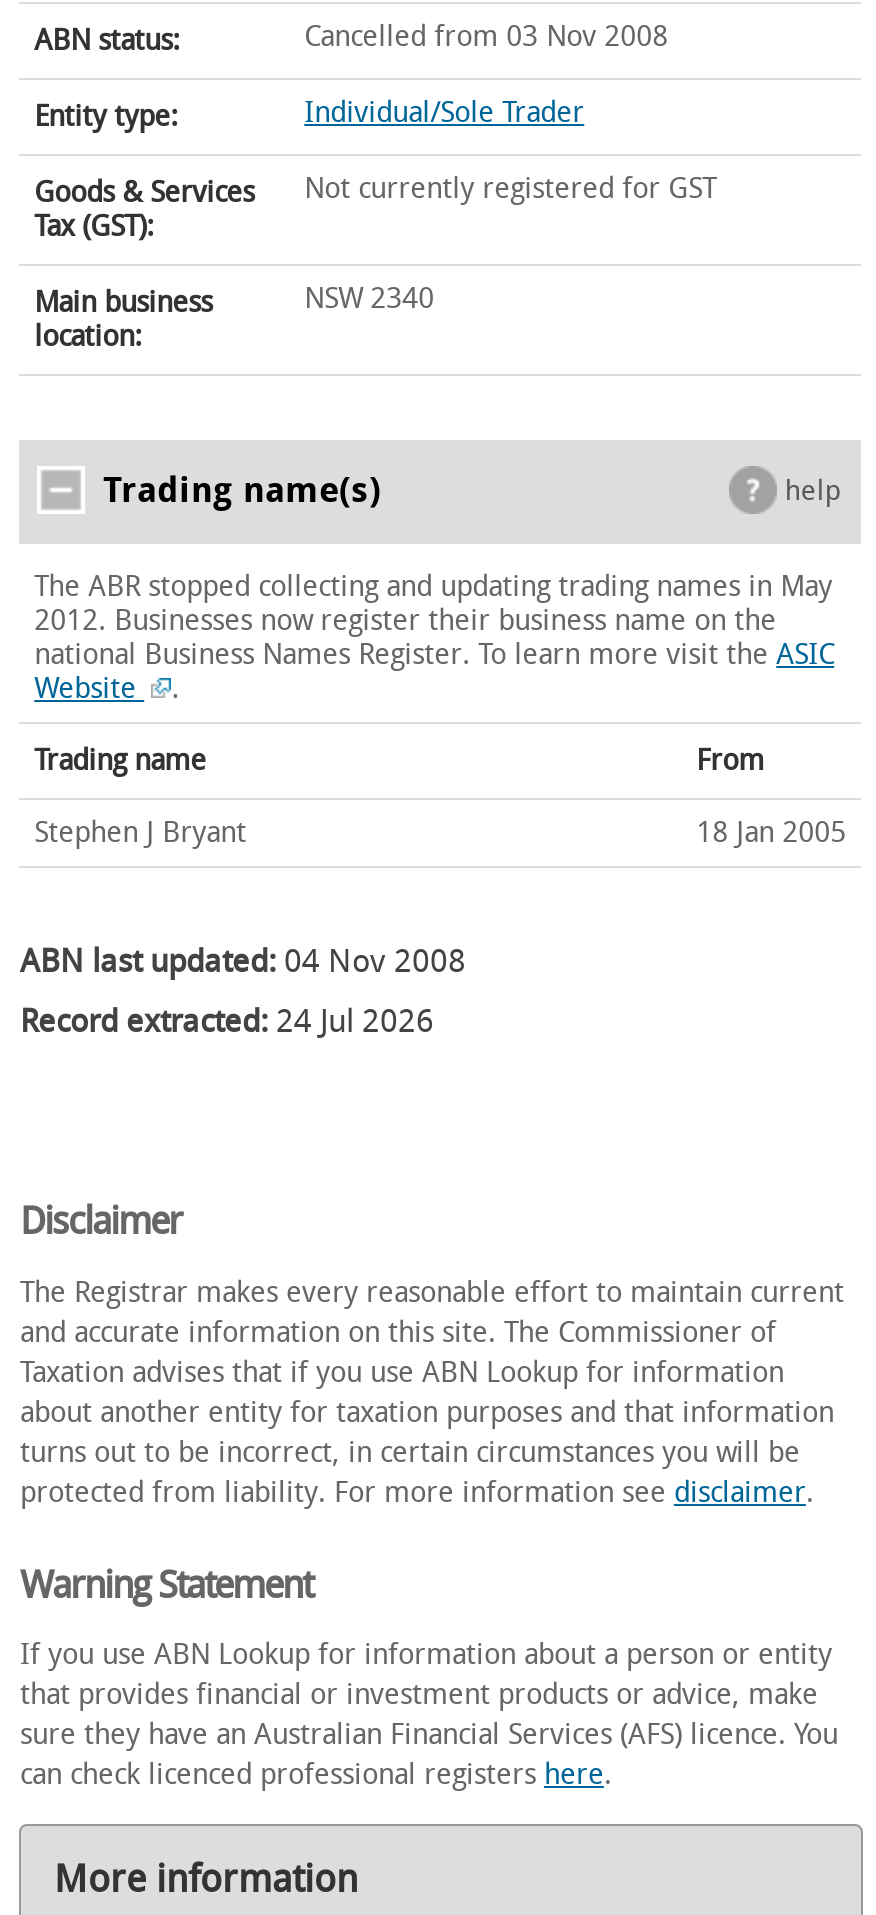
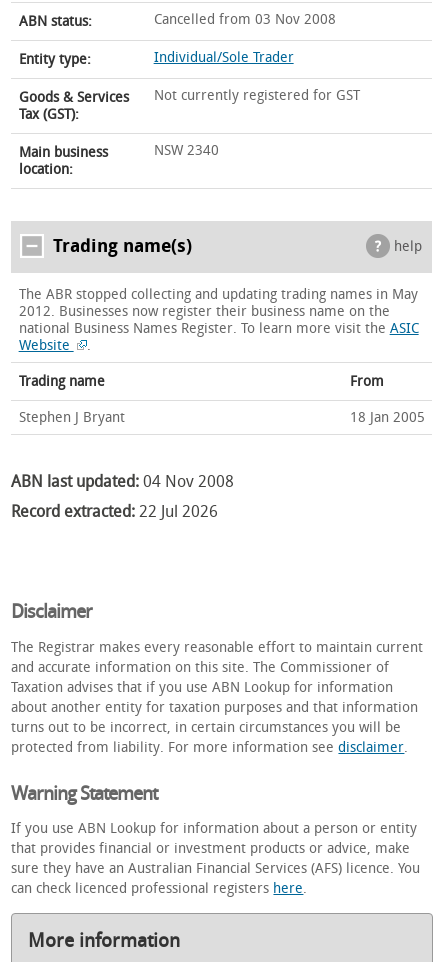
[20,1001,434,1039] Record extracted: 24 Jul 2026 -> [11,502,218,521] Record extracted: 22 Jul 2026

